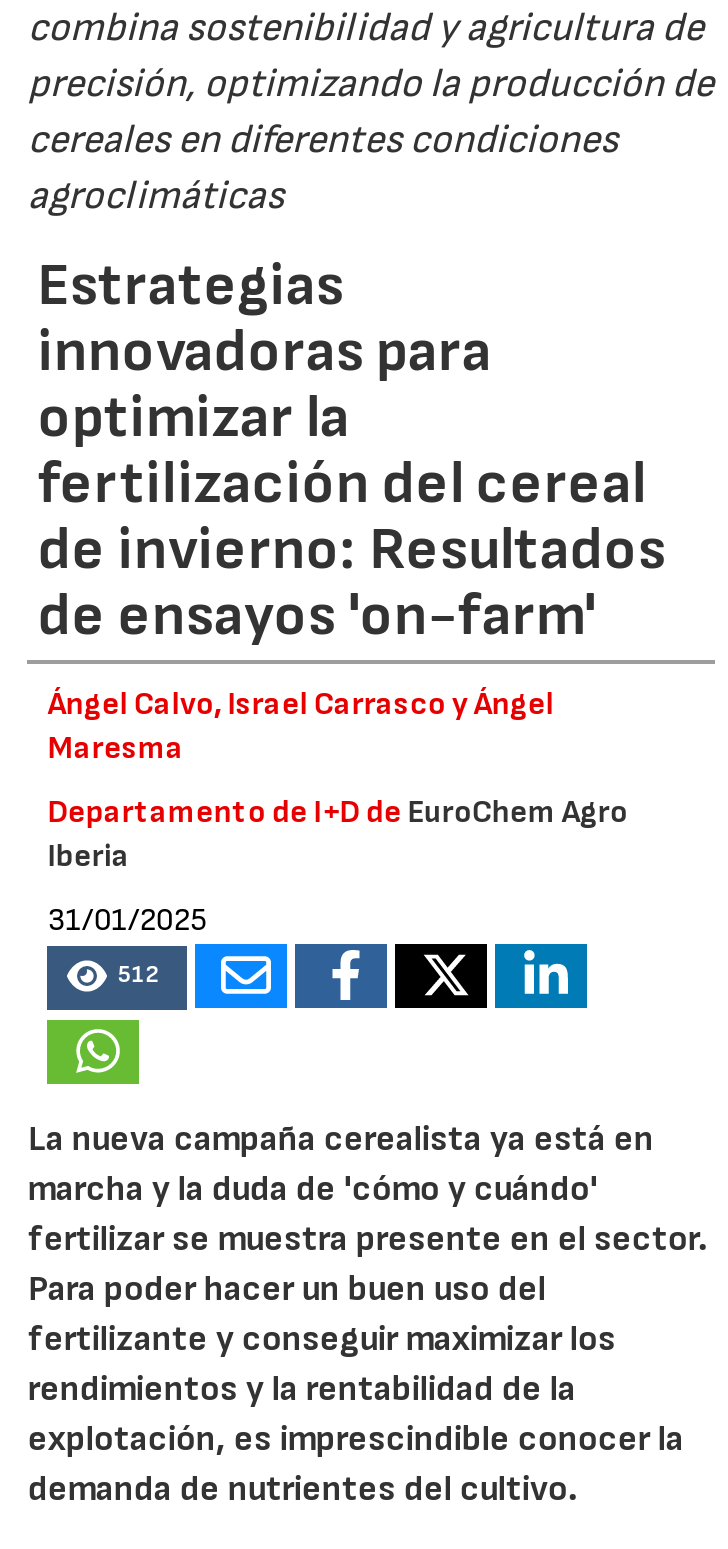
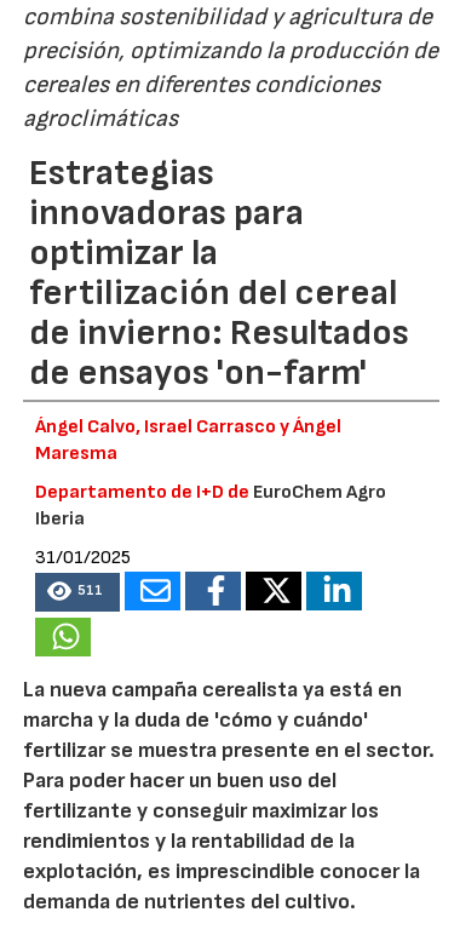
[118,960,160,990] 512 -> [78,581,103,600] 511

